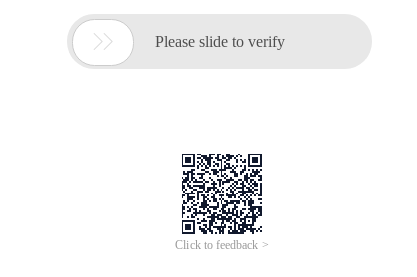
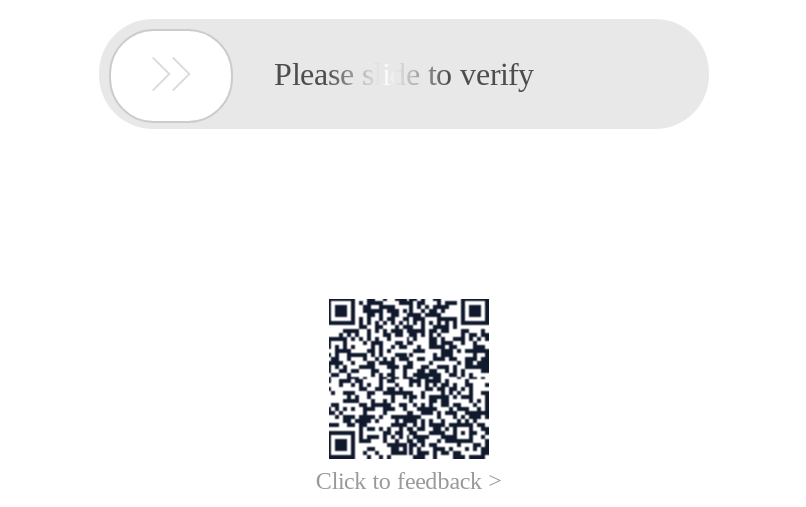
[182,153,263,235] [image] -> [327,299,491,461] [image]

